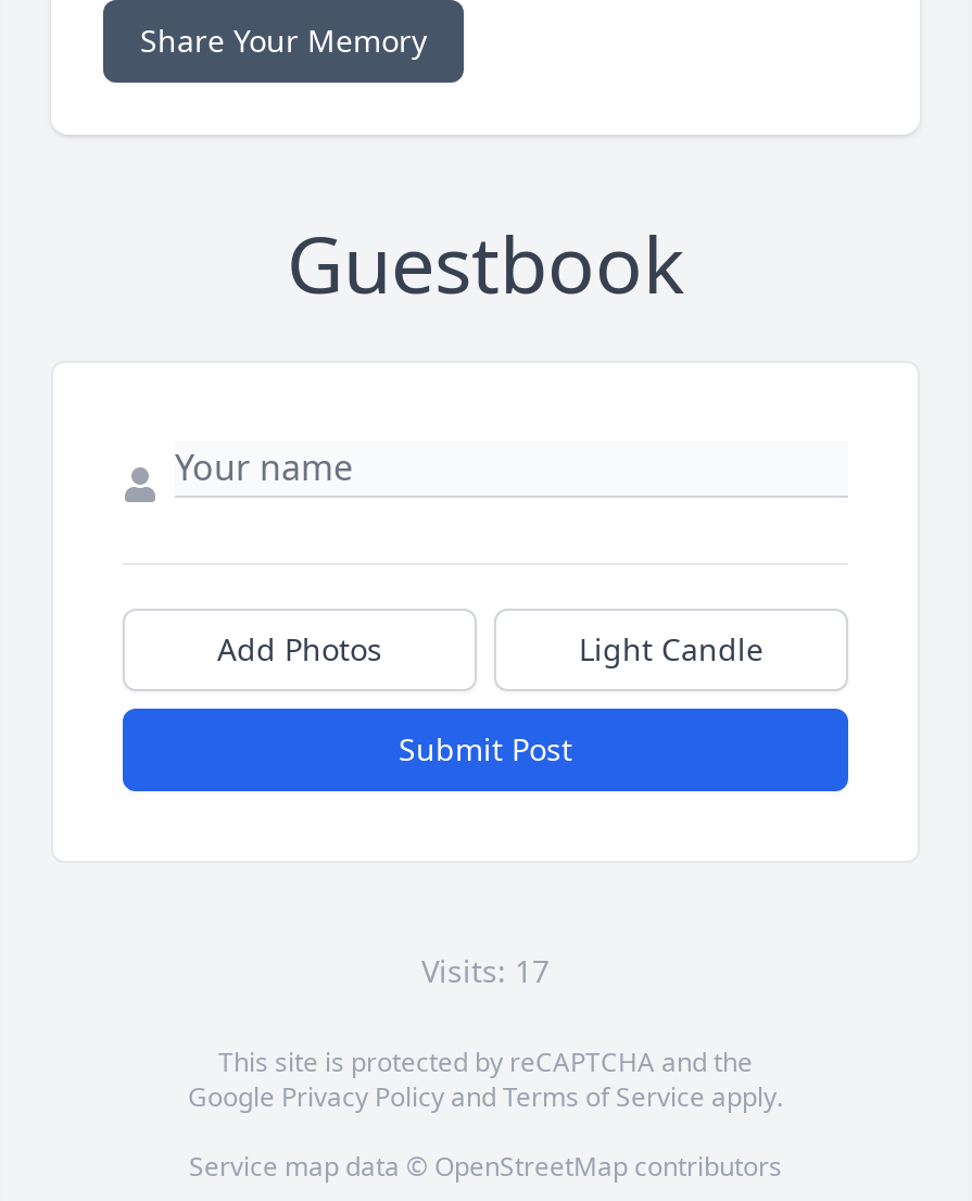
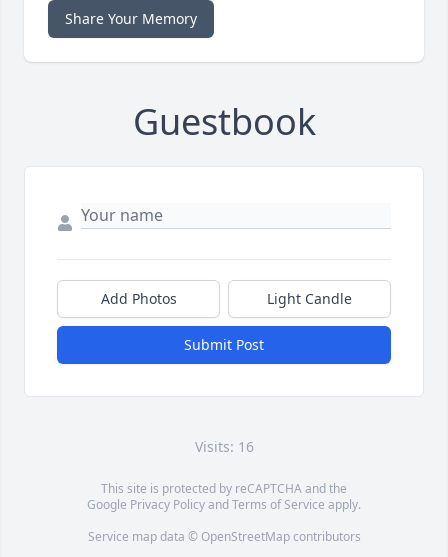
[421,950,550,992] Visits: 17 -> [194,437,253,456] Visits: 16

